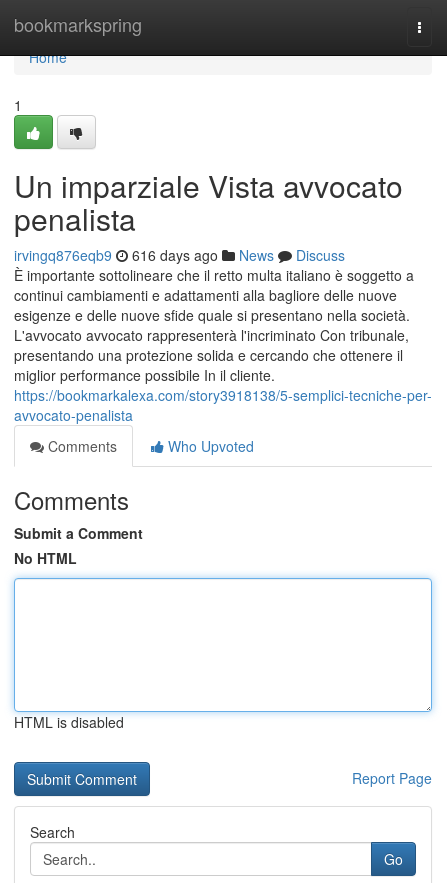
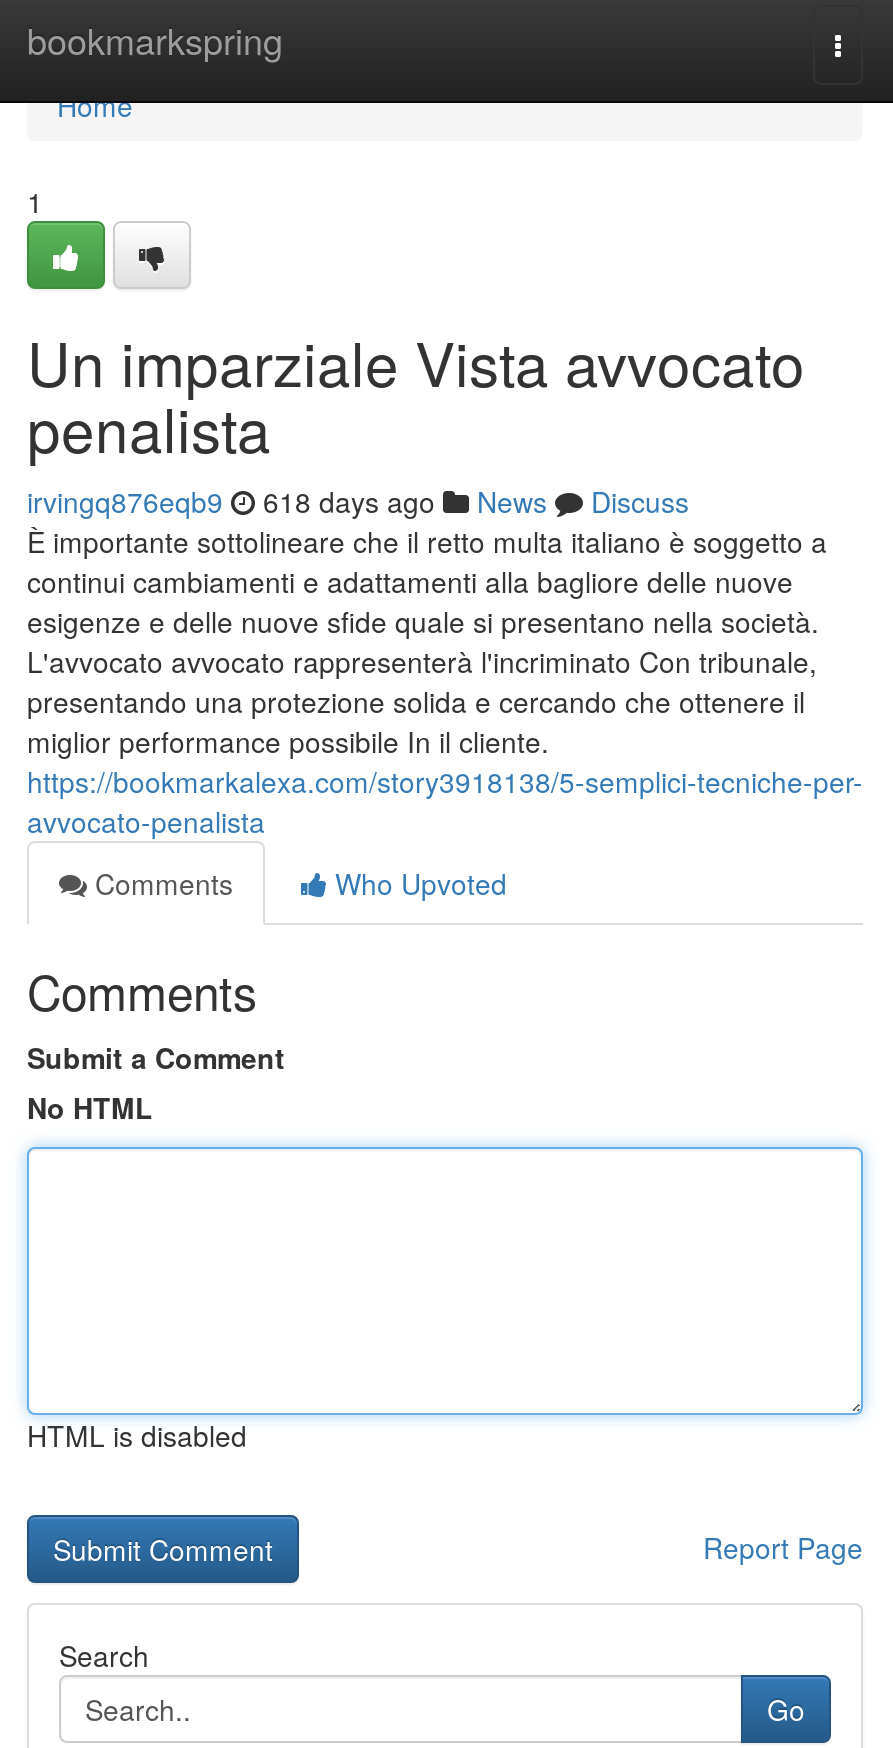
[14,245,345,265] irvingq876eqb9 616 days ago News Discuss -> [27,481,689,521] irvingq876eqb9 618 days ago News Discuss

